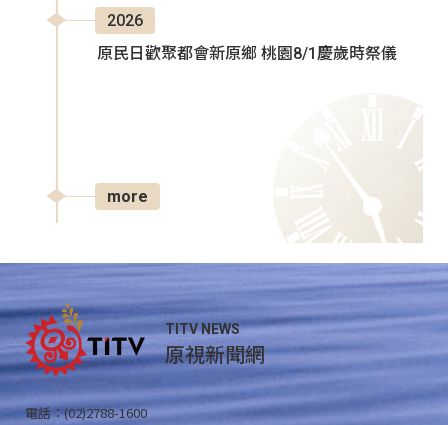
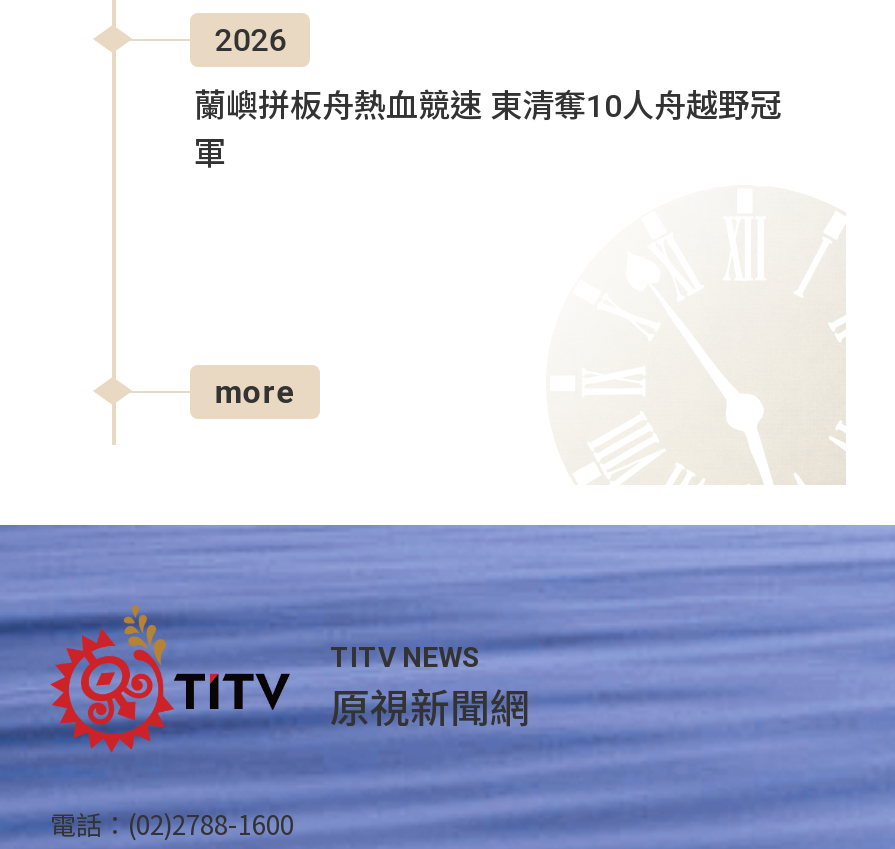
[97,44,397,63] 原民日歡聚都會新原鄉 桃園8/1慶歲時祭儀 -> [194,87,782,173] 蘭嶼拼板舟熱血競速 東清奪10人舟越野冠 | 軍

